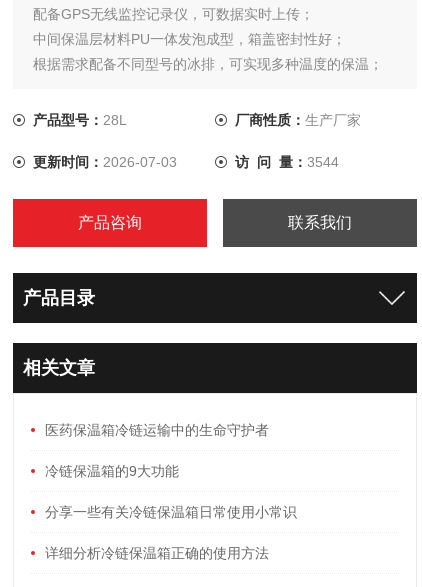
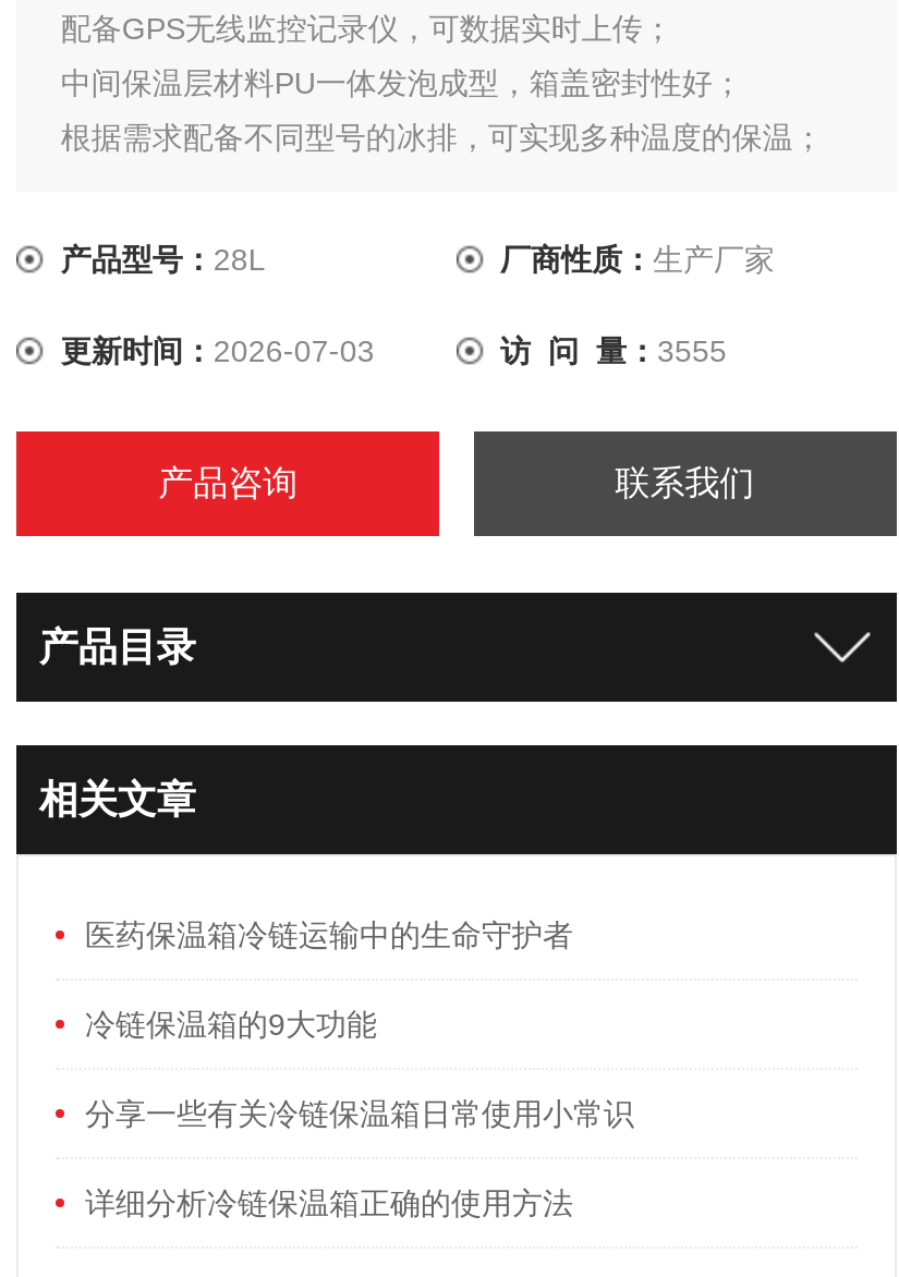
[235,154,339,170] 访 问 量：3544 -> [500,333,727,368] 访 问 量：3555

